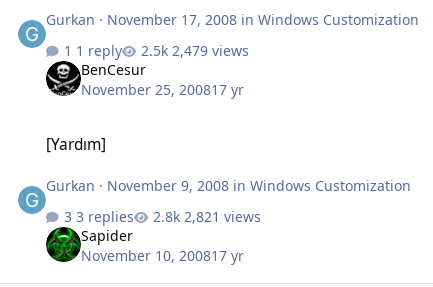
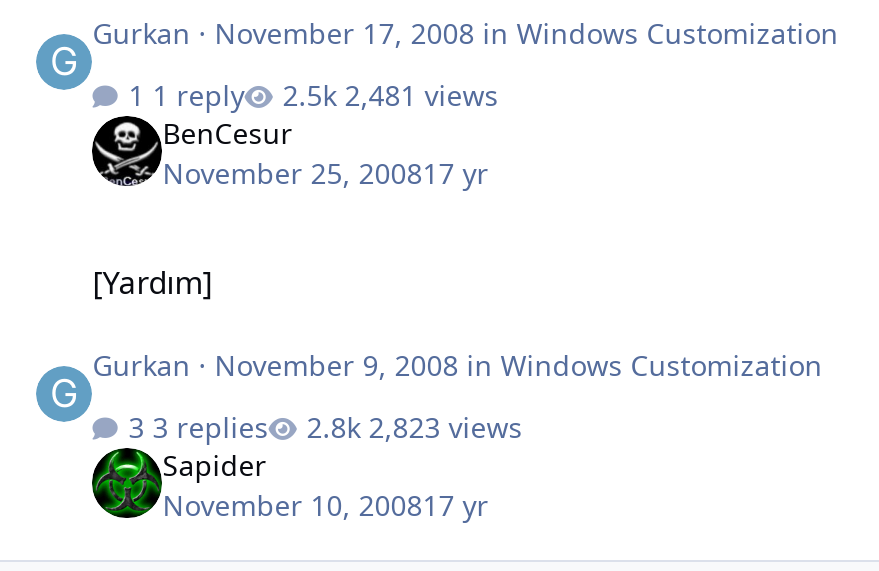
[172,41,249,60] 2,479 views -> [344,76,498,114] 2,481 views
[184,207,261,226] 2,821 views -> [368,409,522,447] 2,823 views

